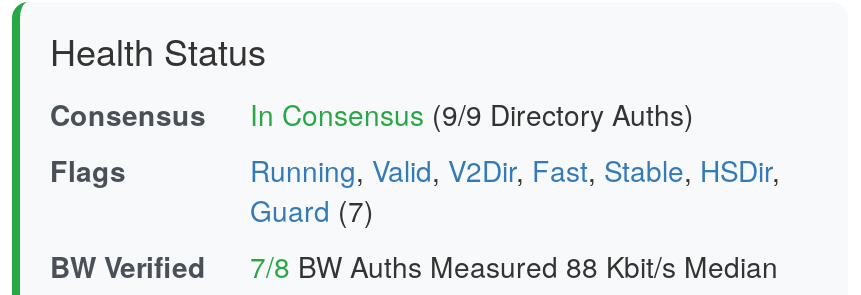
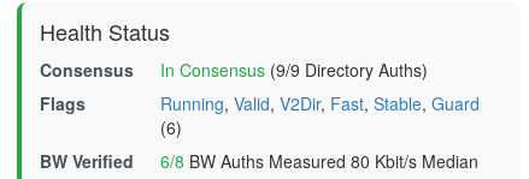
[250,150,780,230] Running, Valid, V2Dir, Fast, Stable, HSDir, | Guard (7) -> [160,91,480,139] Running, Valid, V2Dir, Fast, Stable, Guard | (6)
[250,246,778,286] 7/8 BW Auths Measured 88 Kbit/s Median -> [160,149,478,173] 6/8 BW Auths Measured 80 Kbit/s Median

